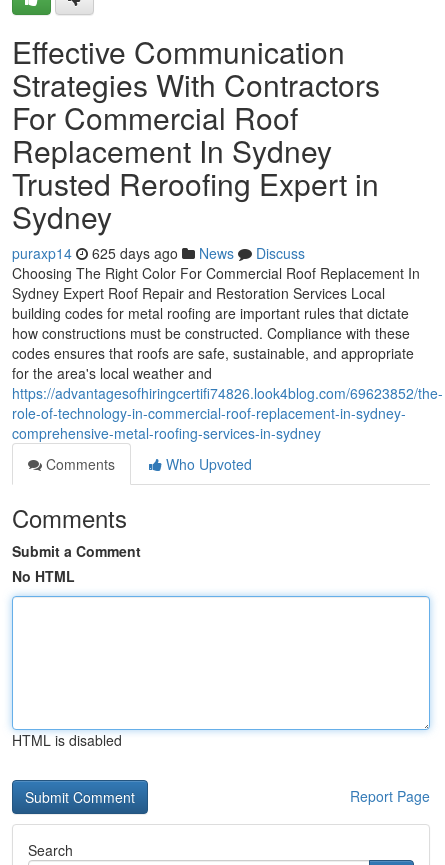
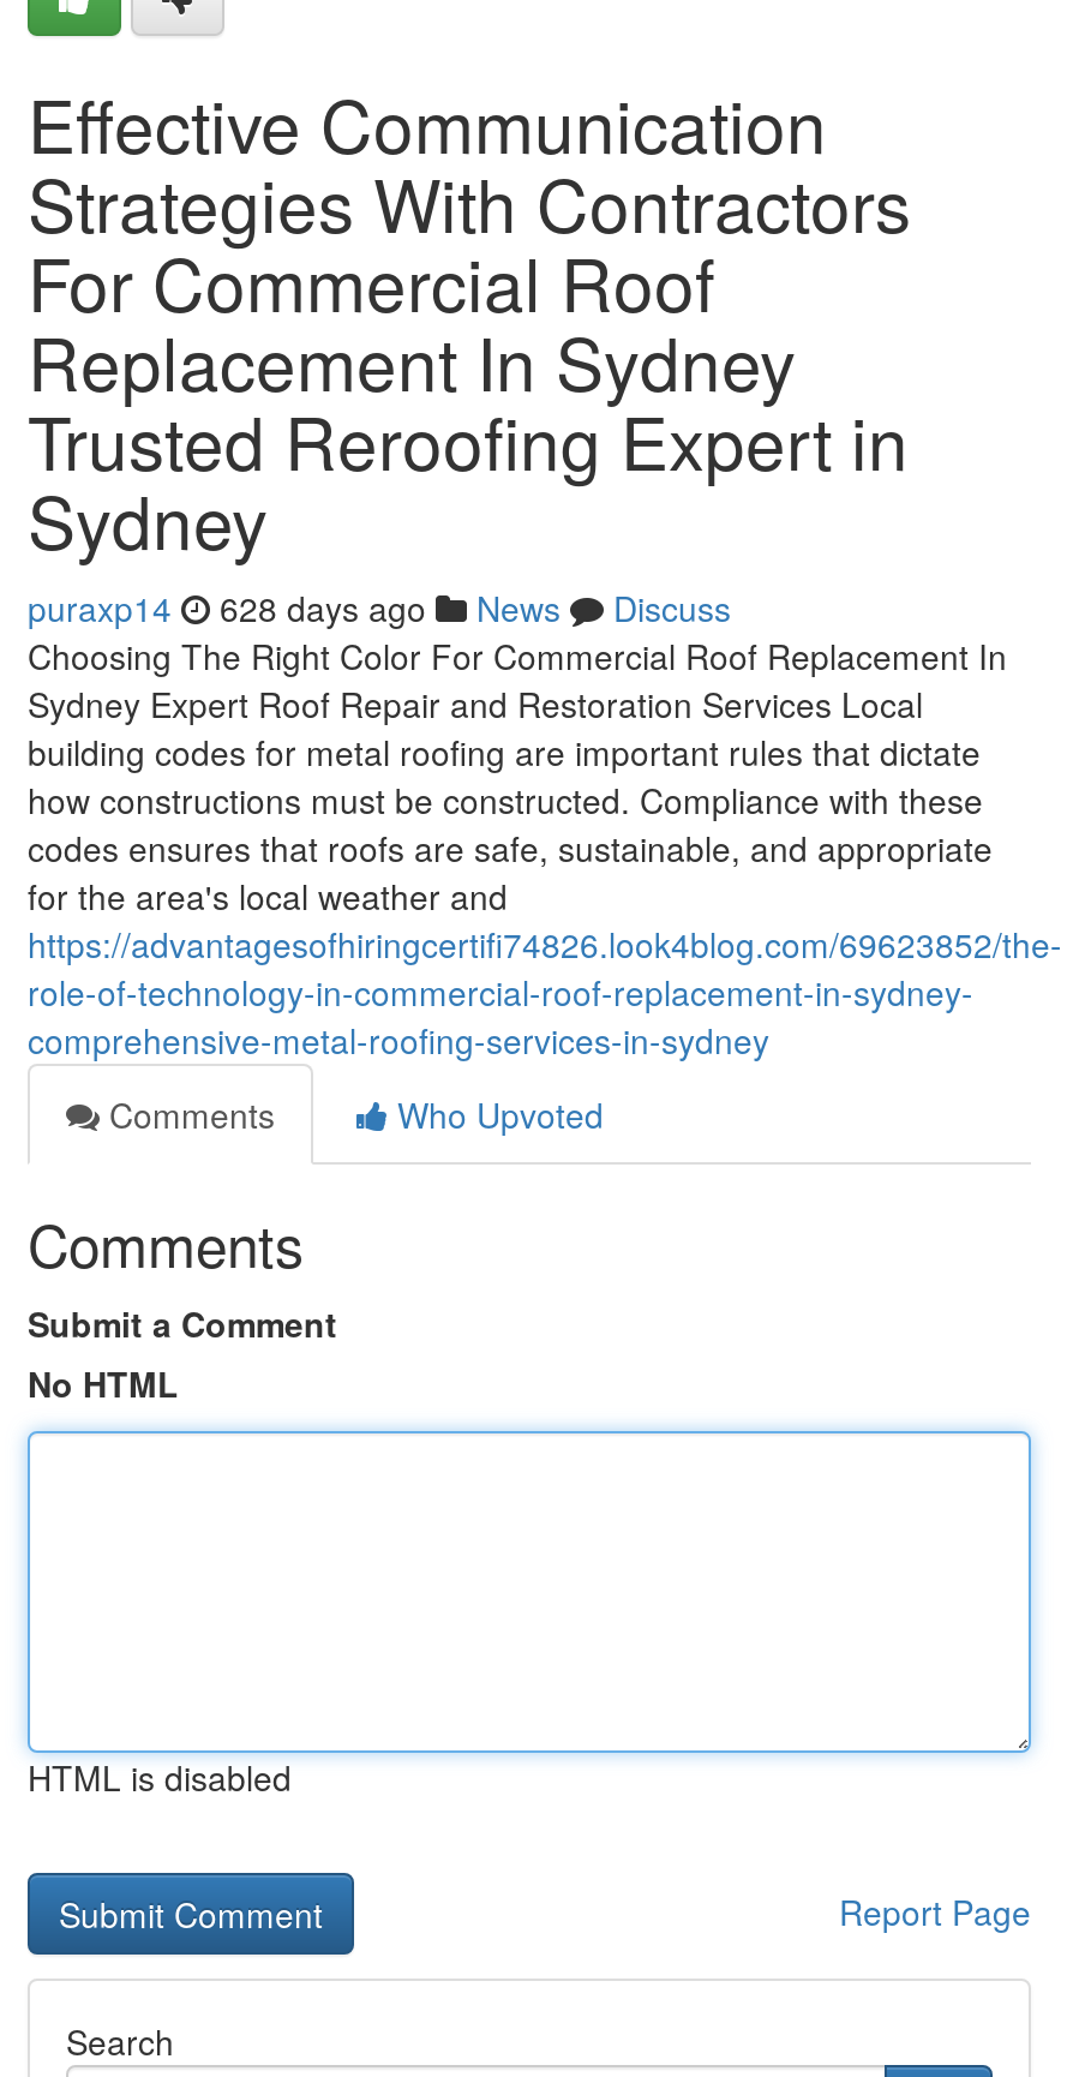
[12,243,305,263] puraxp14 625 days ago News Discuss -> [28,583,731,632] puraxp14 628 days ago News Discuss

